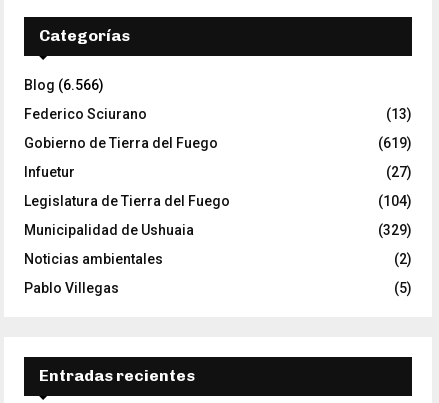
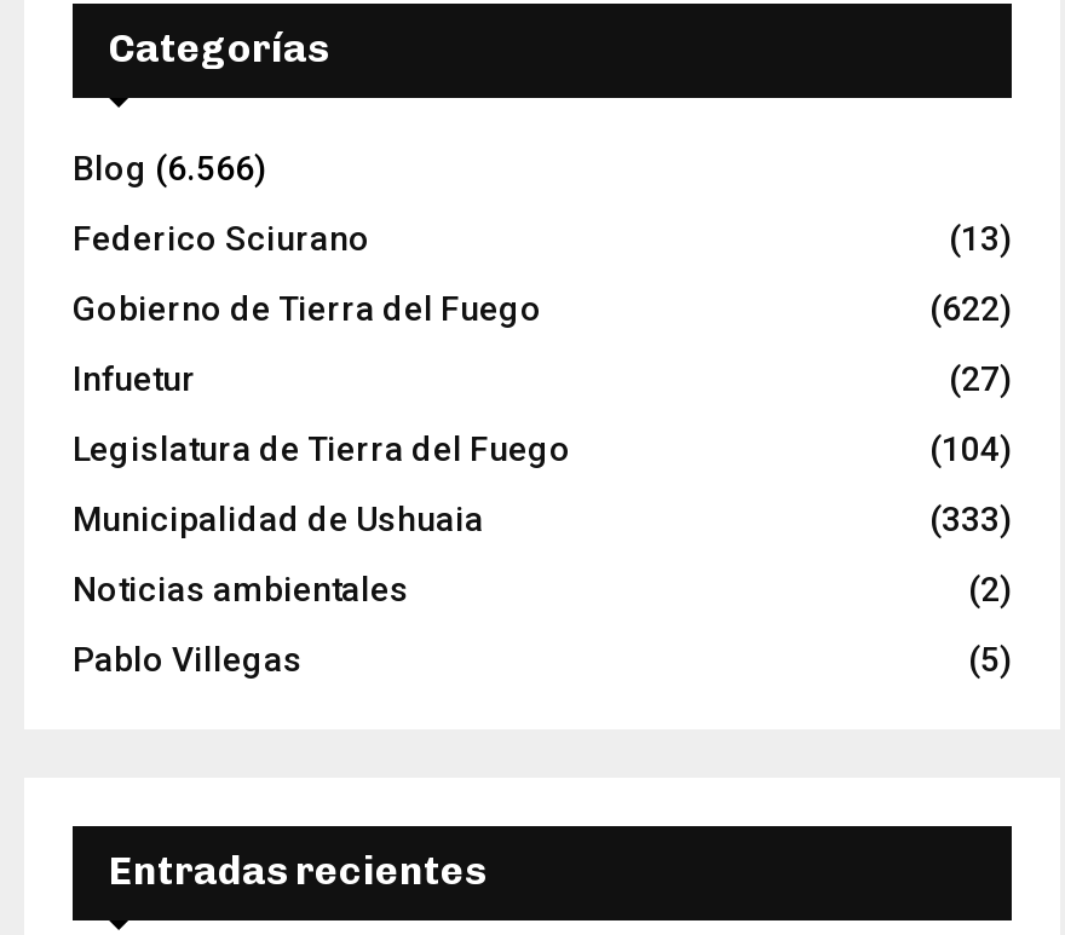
[378,135,412,151] (619) -> [929,288,1012,327] (622)
[378,222,412,238] (329) -> [929,499,1012,537] (333)

